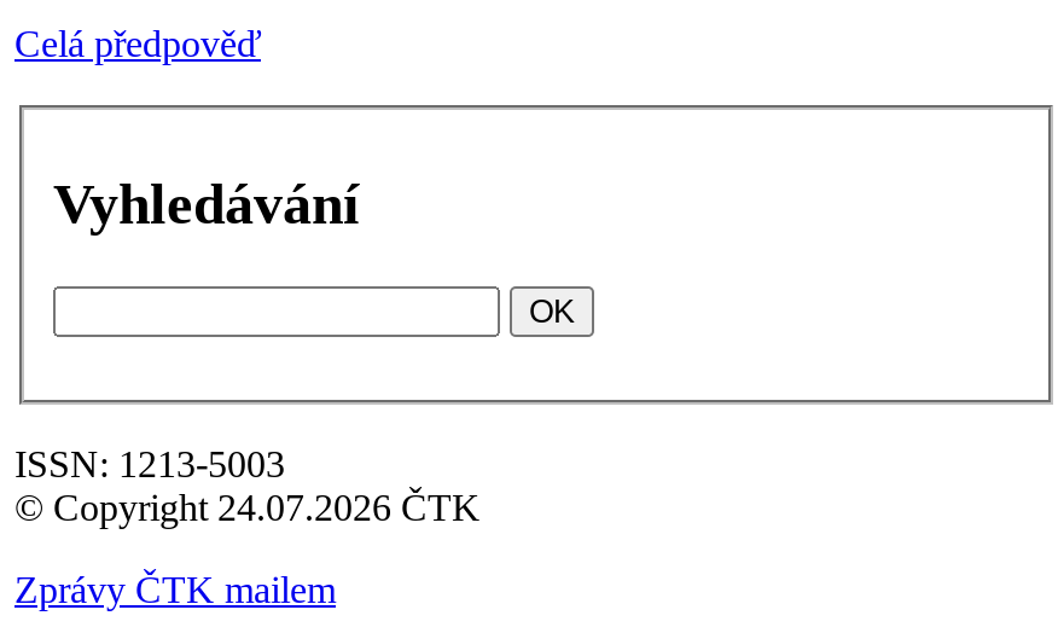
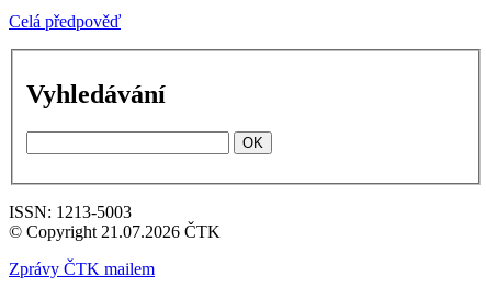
[14,486,481,527] © Copyright 24.07.2026 ČTK -> [9,222,221,241] © Copyright 21.07.2026 ČTK

